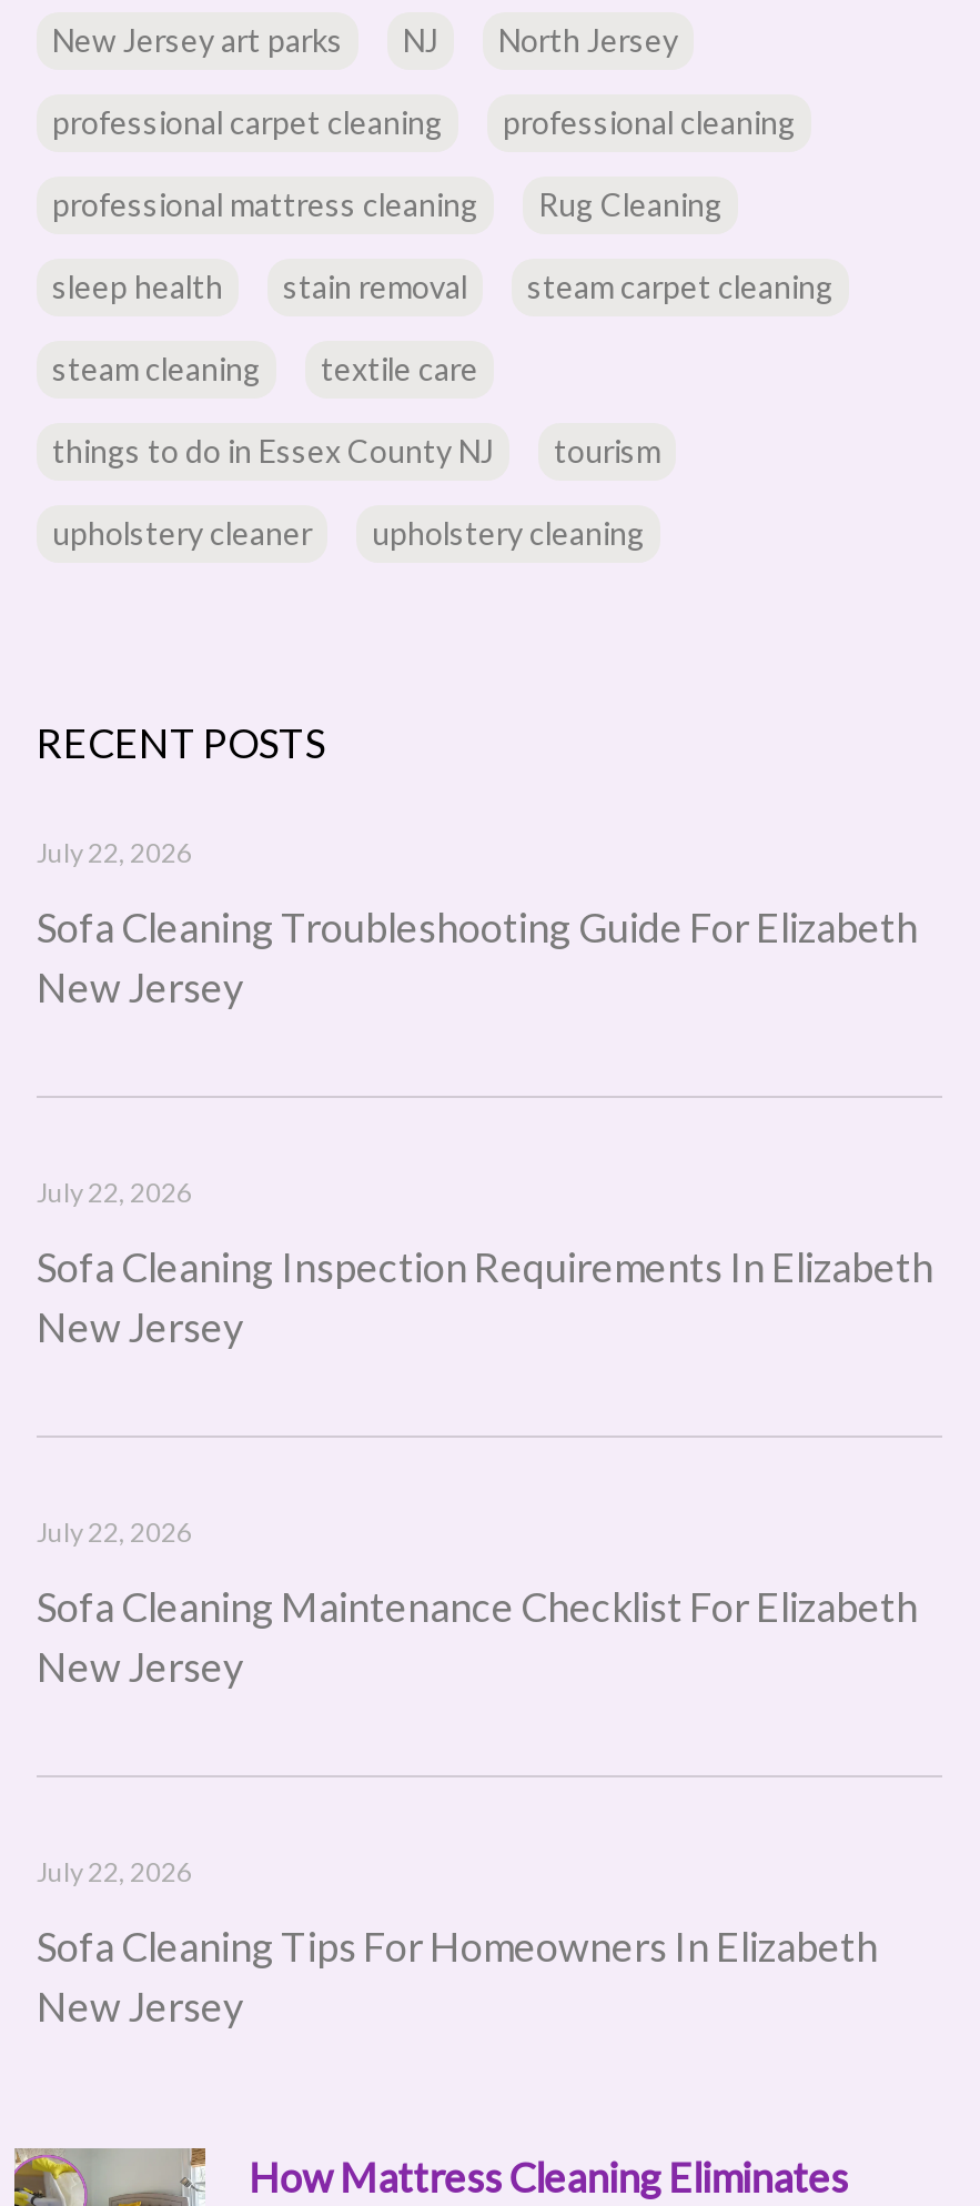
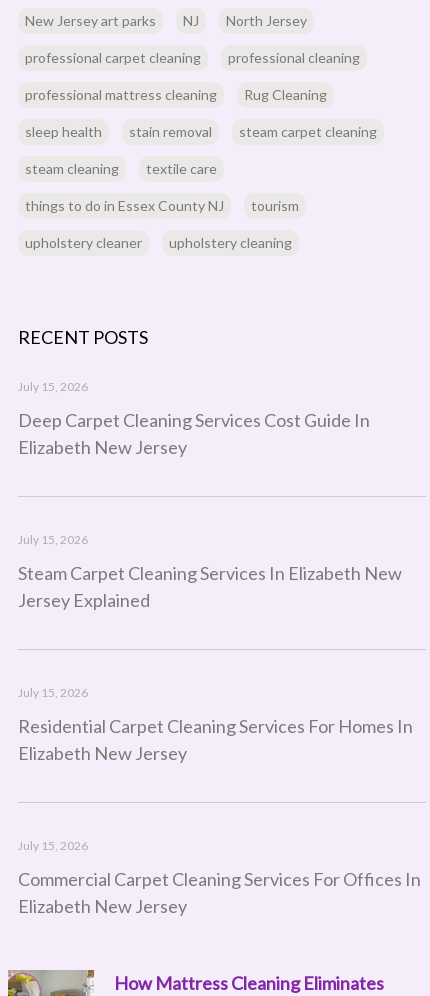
[37,835,192,869] July 22, 2026 -> [18,379,88,394] July 15, 2026
[37,902,918,1011] Sofa Cleaning Troubleshooting Guide For Elizabeth | New Jersey -> [18,409,370,458] Deep Carpet Cleaning Services Cost Guide In | Elizabeth New Jersey
[37,1175,192,1208] July 22, 2026 -> [18,532,88,547] July 15, 2026
[37,1242,933,1350] Sofa Cleaning Inspection Requirements In Elizabeth | New Jersey -> [18,562,402,611] Steam Carpet Cleaning Services In Elizabeth New | Jersey Explained
[37,1515,192,1548] July 22, 2026 -> [18,685,88,700] July 15, 2026
[37,1581,918,1690] Sofa Cleaning Maintenance Checklist For Elizabeth | New Jersey -> [18,715,413,764] Residential Carpet Cleaning Services For Homes In | Elizabeth New Jersey
[37,1855,192,1888] July 22, 2026 -> [18,838,88,853] July 15, 2026
[37,1921,878,2030] Sofa Cleaning Tips For Homeowners In Elizabeth | New Jersey -> [18,868,421,917] Commercial Carpet Cleaning Services For Offices In | Elizabeth New Jersey

